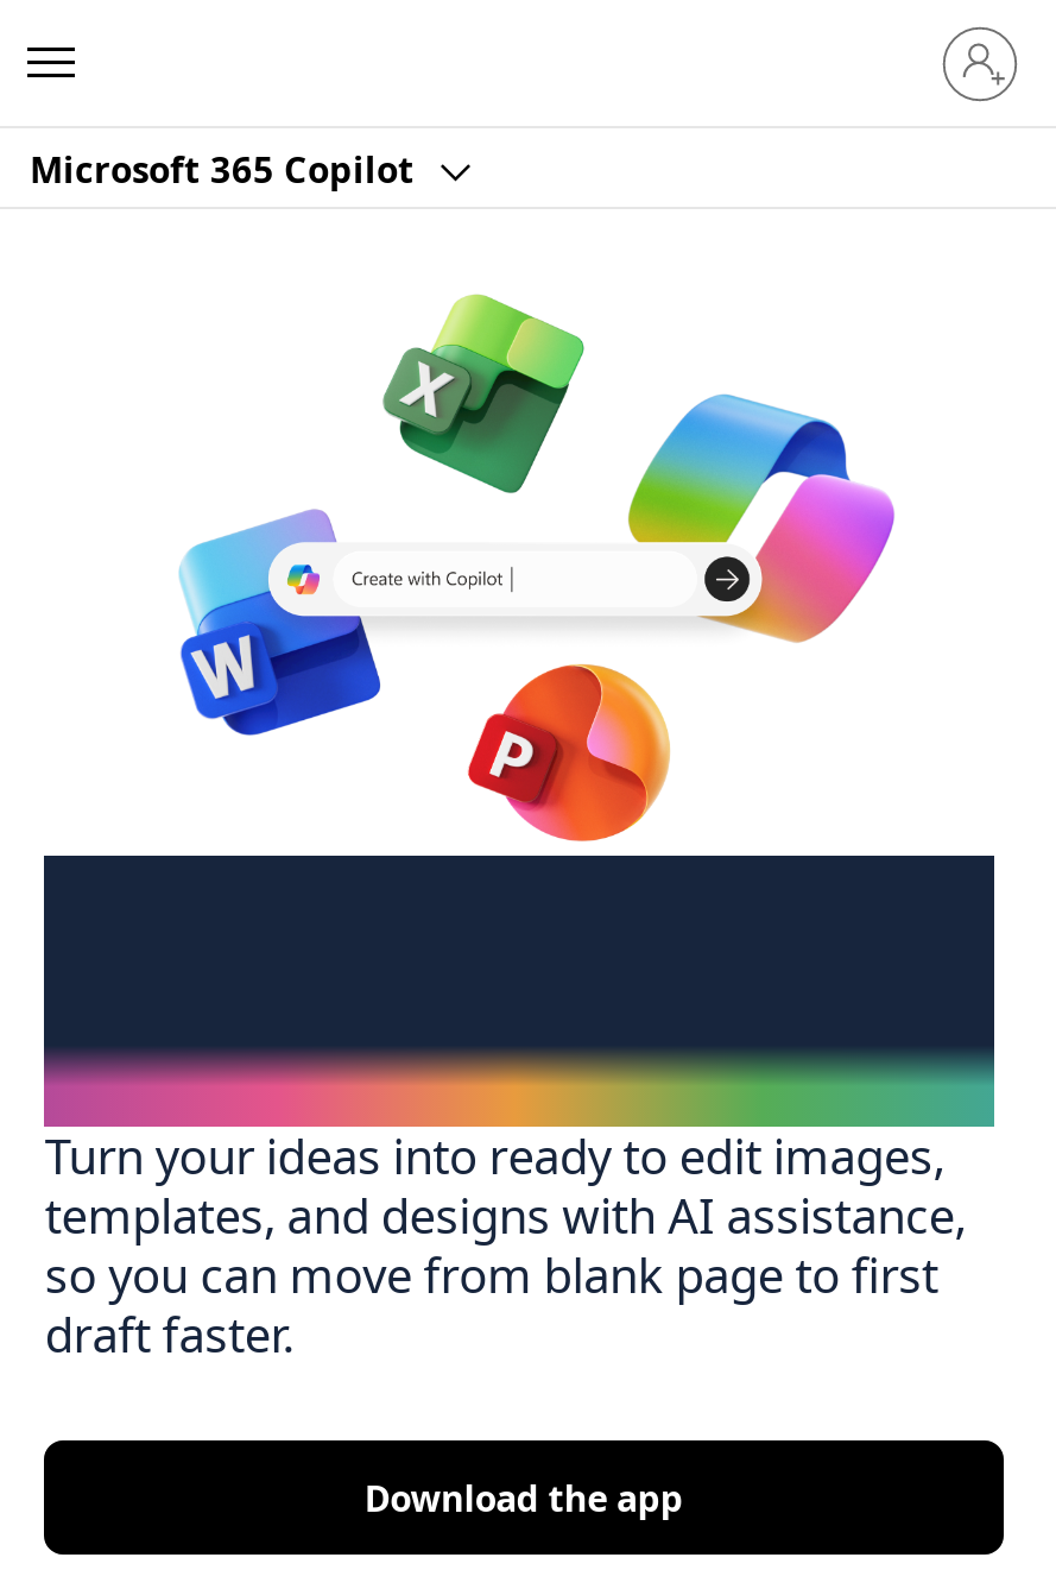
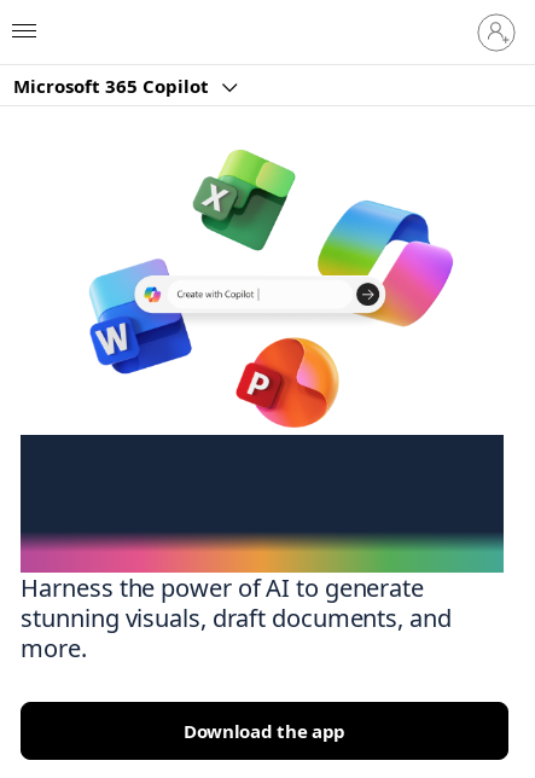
[45,1125,966,1368] Turn your ideas into ready to edit images, | templates, and designs with AI assistance, | so you can move from blank page to first | draft faster. -> [21,572,451,665] Harness the power of AI to generate | stunning visuals, draft documents, and | more.

